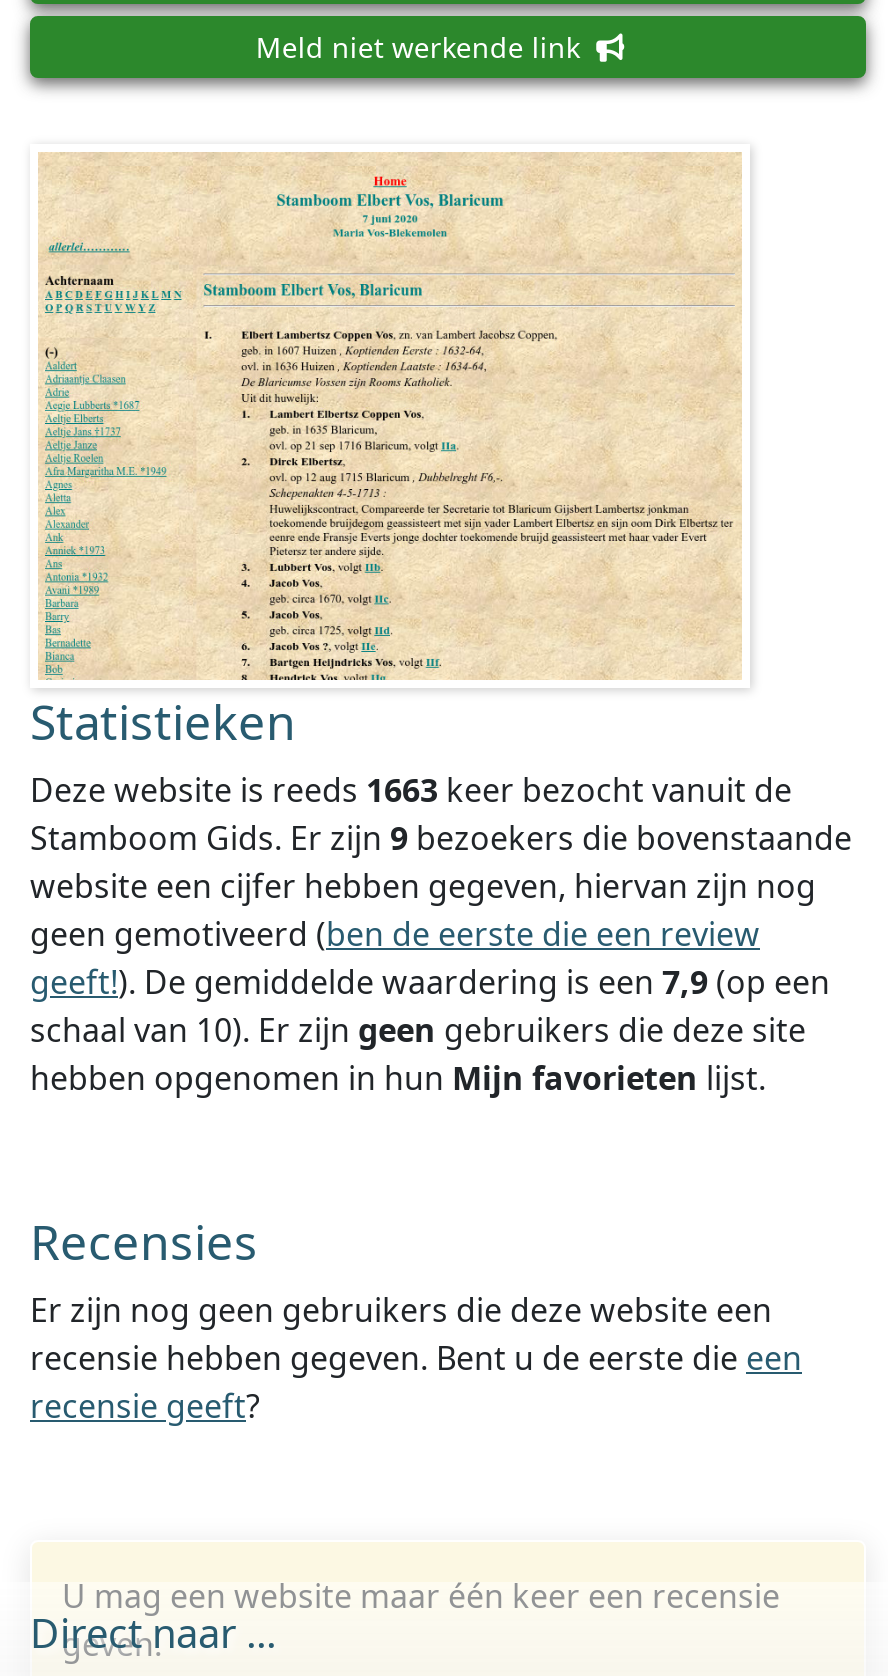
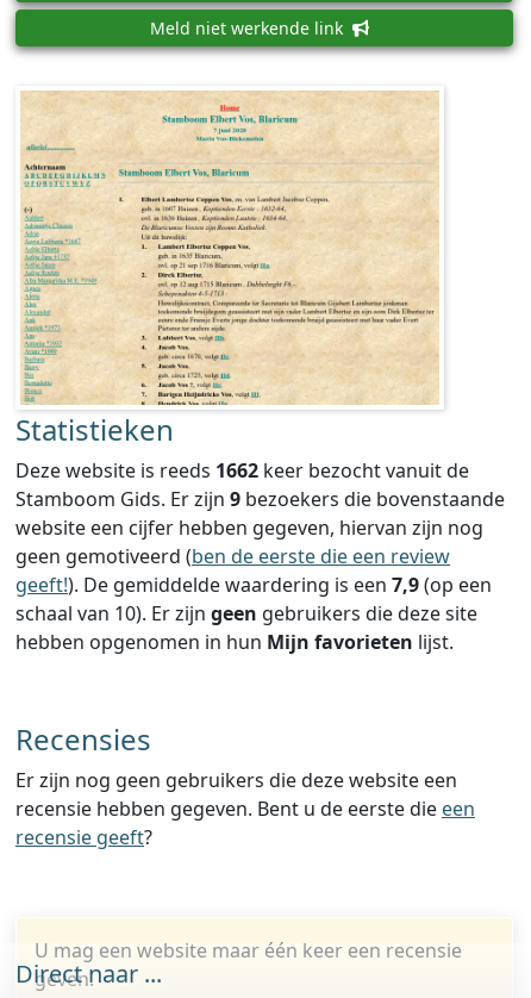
[30,768,792,812] Deze website is reeds 1663 keer bezocht vanuit de -> [15,457,469,484] Deze website is reeds 1662 keer bezocht vanuit de

